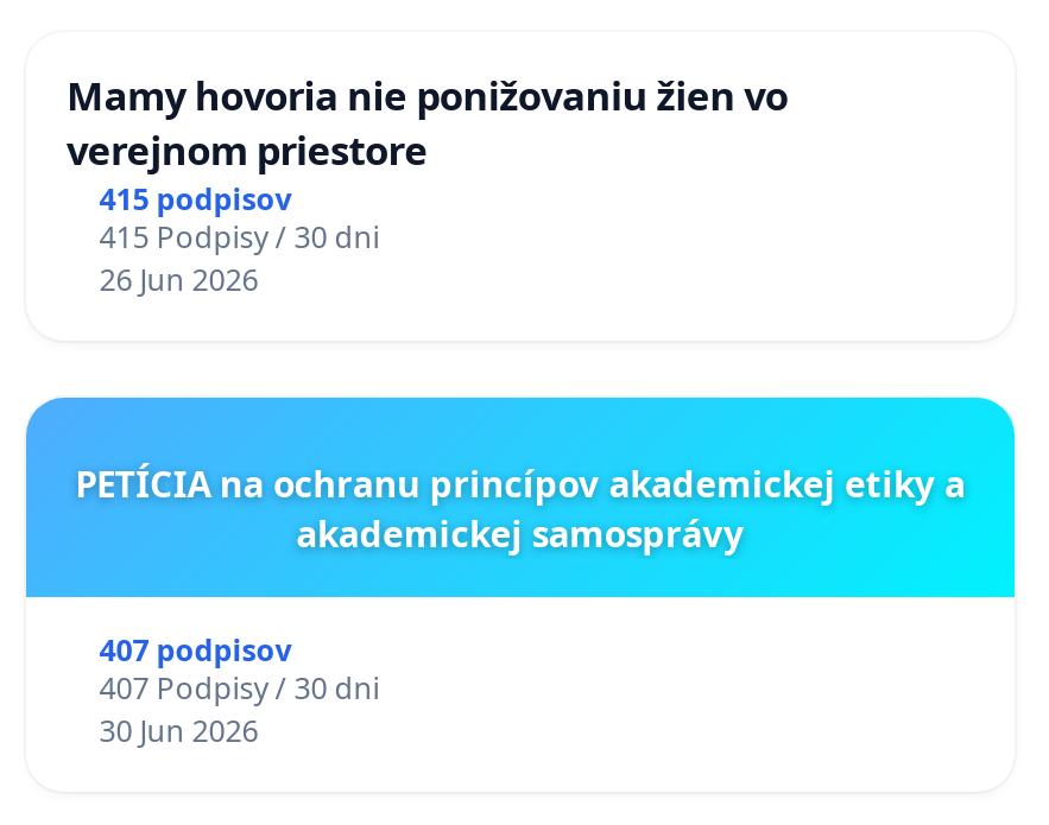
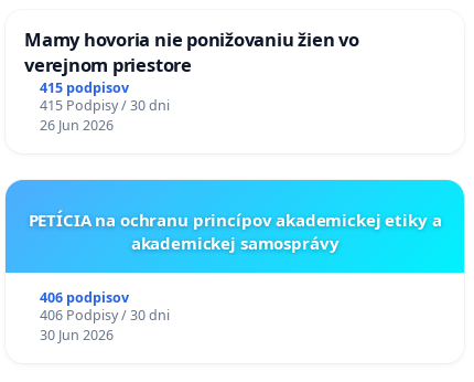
[99,630,292,670] 407 podpisov -> [39,288,129,307] 406 podpisov
[99,668,380,708] 407 Podpisy / 30 dni -> [39,306,170,324] 406 Podpisy / 30 dni

